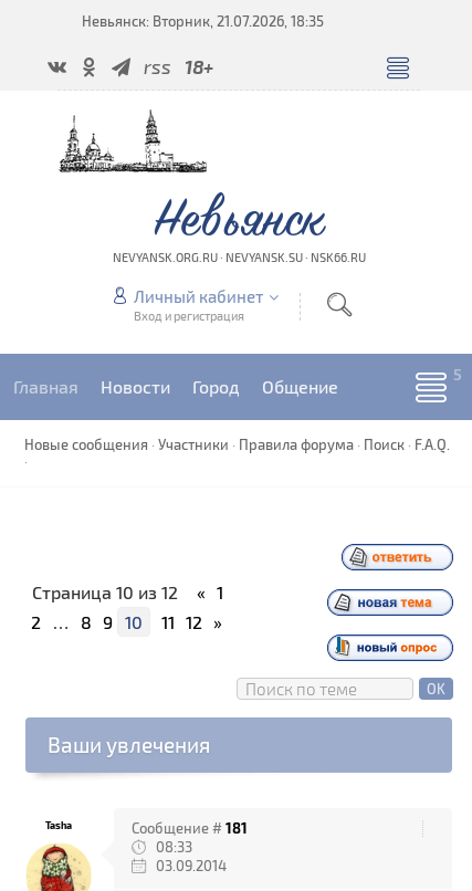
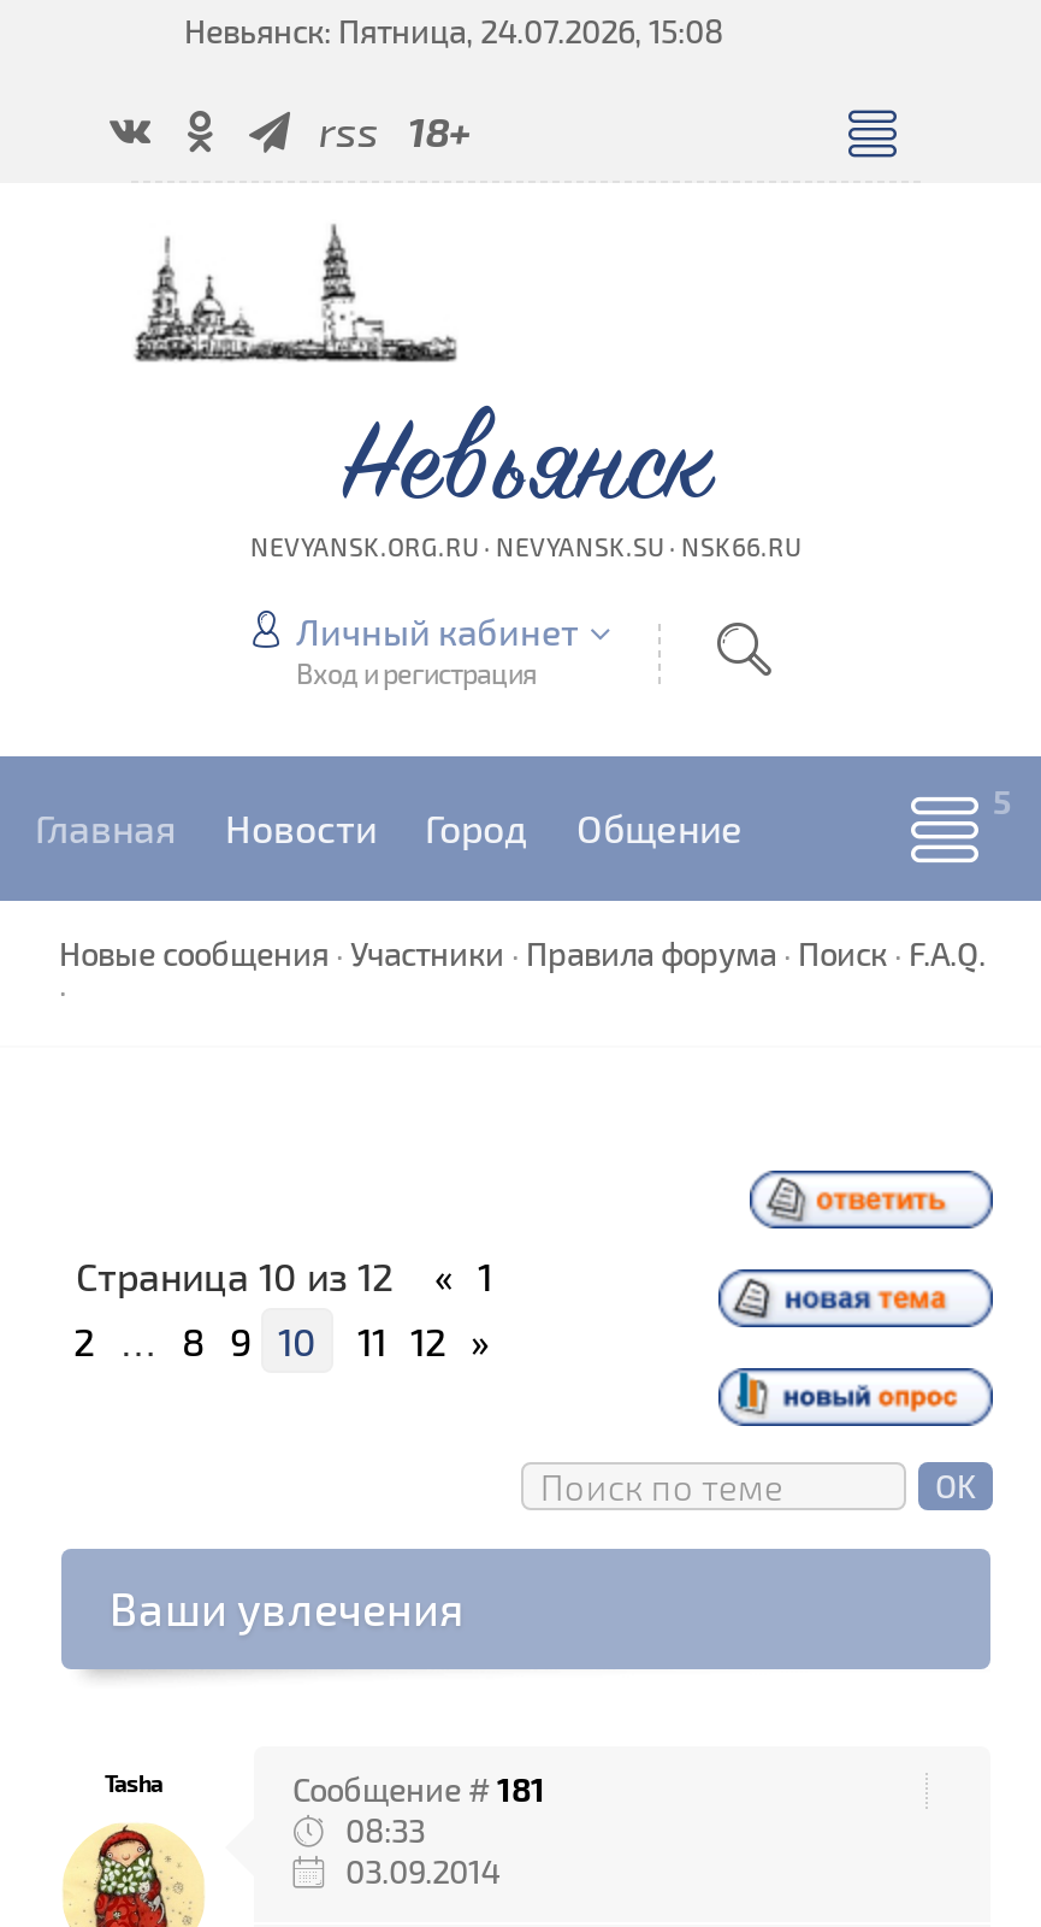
[82,12,324,30] Невьянск: Вторник, 21.07.2026, 18:35 -> [184,12,723,51] Невьянск: Пятница, 24.07.2026, 15:08

